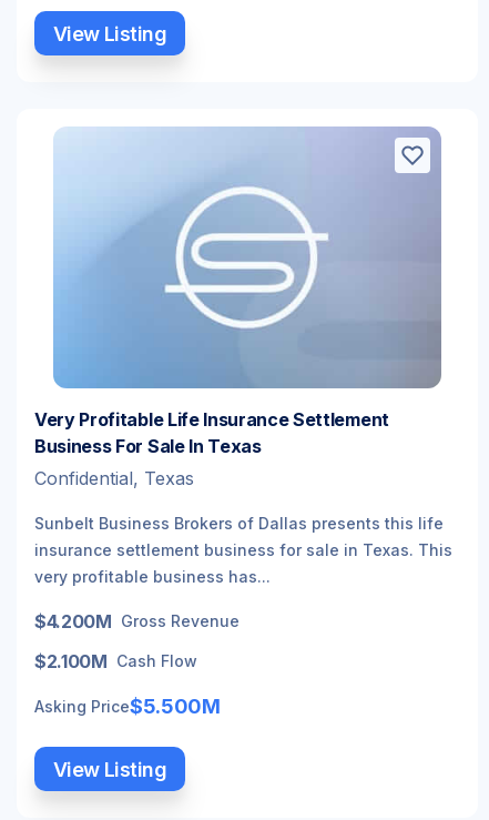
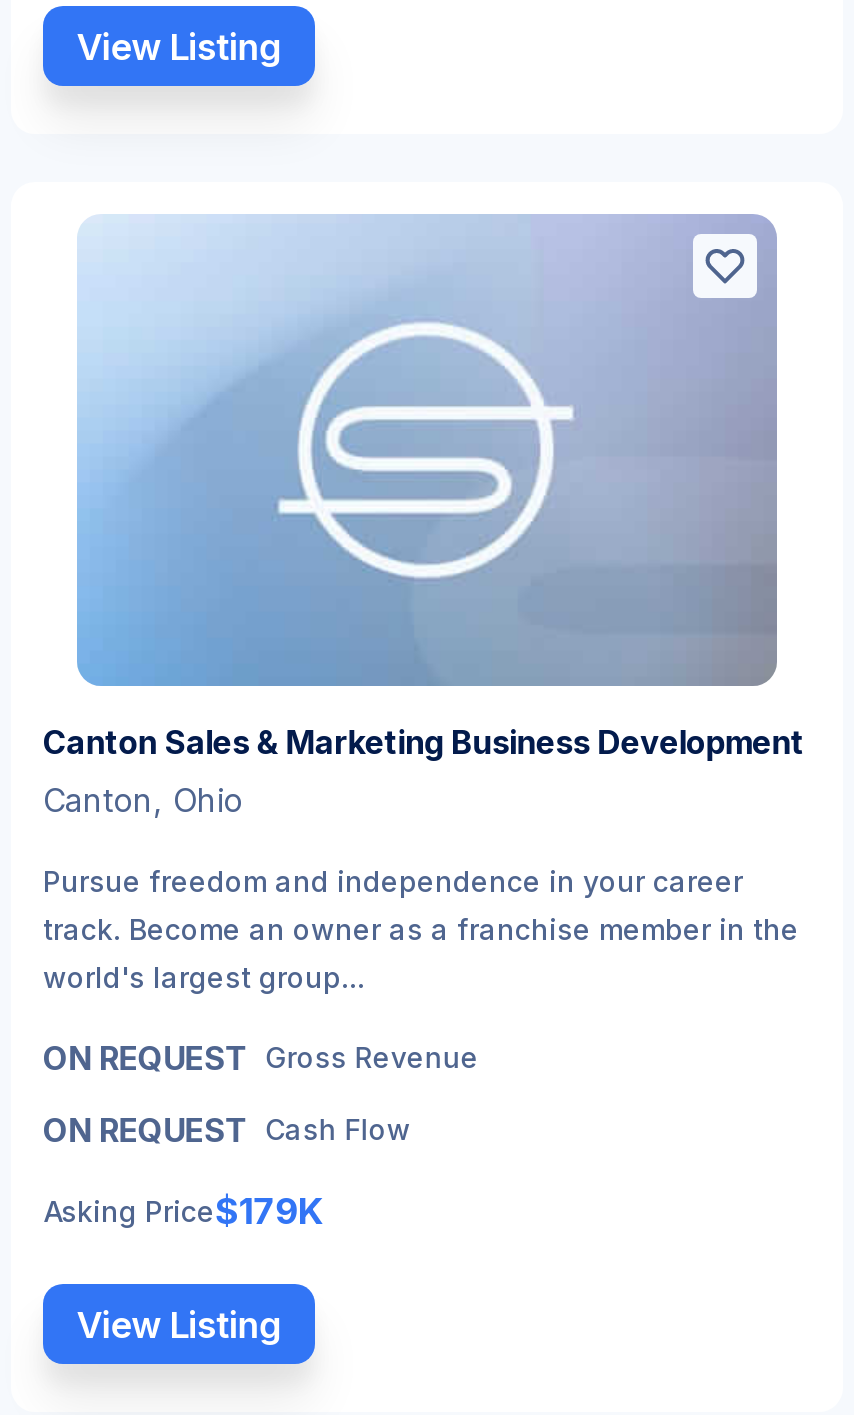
[34,408,389,489] Very Profitable Life Insurance Settlement | Business For Sale In Texas | Confidential, Texas -> [43,722,804,820] Canton Sales & Marketing Business Development | Canton, Ohio
[34,514,452,586] Sunbelt Business Brokers of Dallas presents this life | insurance settlement business for sale in Texas. This | very profitable business has... -> [43,864,799,994] Pursue freedom and independence in your career | track. Become an owner as a franchise member in the | world's largest group...
[34,610,239,632] $4.200M Gross Revenue -> [43,1038,479,1078] ON REQUEST Gross Revenue
[34,650,197,672] $2.100M Cash Flow -> [43,1110,411,1150] ON REQUEST Cash Flow
[34,695,220,718] Asking Price$5.500M -> [43,1190,323,1232] Asking Price$179K

